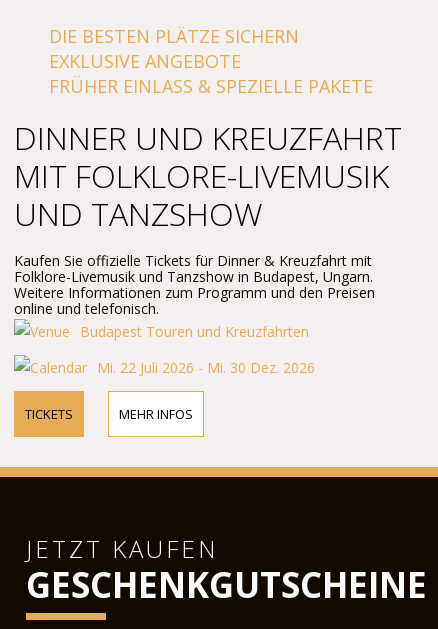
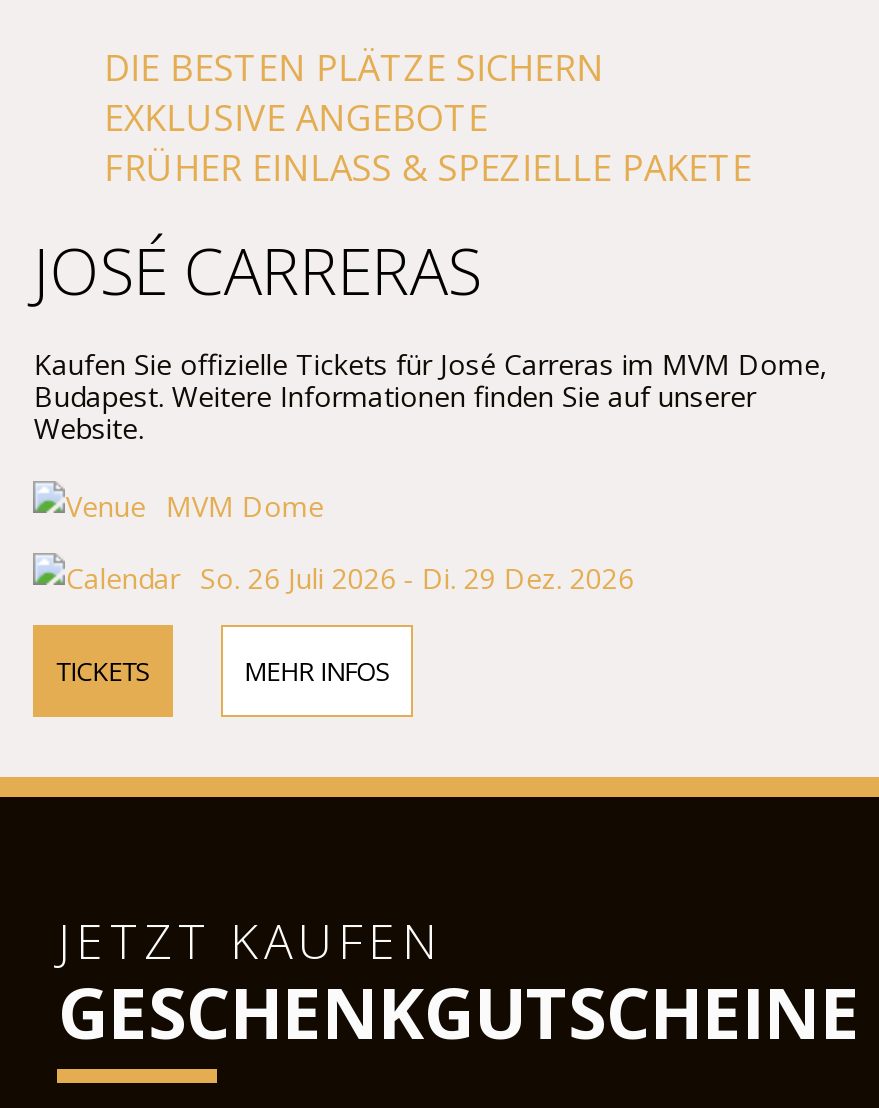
[14,116,402,377] DINNER UND KREUZFAHRT | MIT FOLKLORE-LIVEMUSIK | UND TANZSHOW | Kaufen Sie offizielle Tickets für Dinner & Kreuzfahrt mit | Folklore-Livemusik und Tanzshow in Budapest, Ungarn. | Weitere Informationen zum Programm und den Preisen | online und telefonisch. | Budapest Touren und Kreuzfahrten | Mi. 22 Juli 2026 - Mi. 30 Dez. 2026 -> [34,226,828,596] JOSÉ CARRERAS | Kaufen Sie offizielle Tickets für José Carreras im MVM Dome, | Budapest. Weitere Informationen finden Sie auf unserer | Website. | MVM Dome | So. 26 Juli 2026 - Di. 29 Dez. 2026

